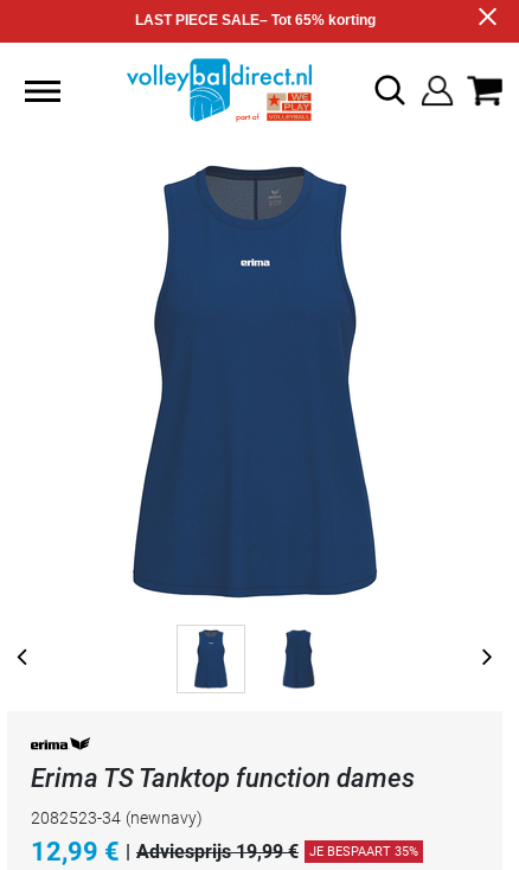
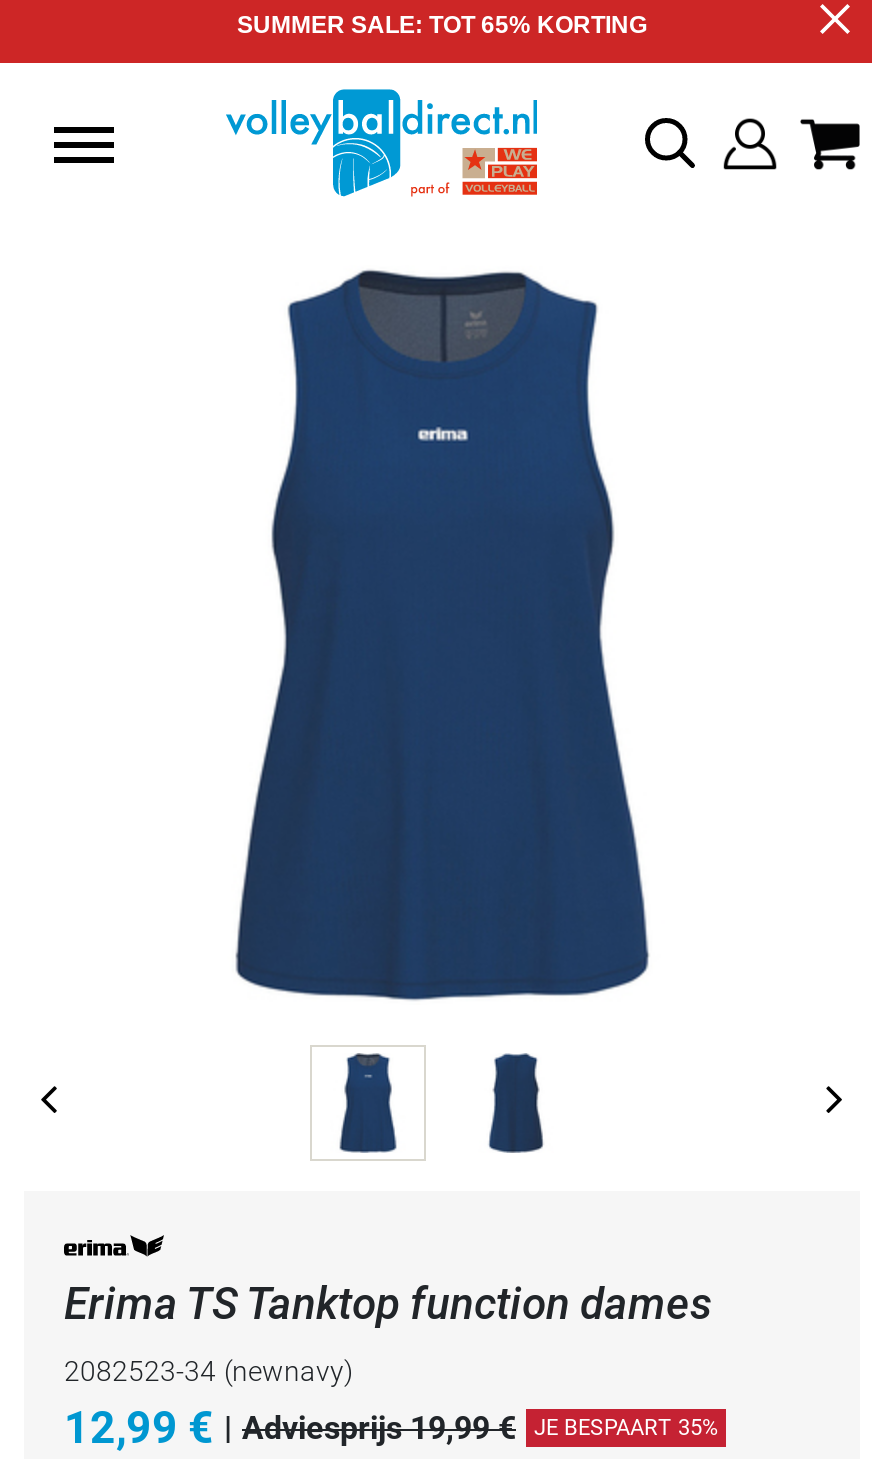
[134,12,375,28] LAST PIECE SALE– Tot 65% korting -> [237,11,647,39] SUMMER SALE: TOT 65% KORTING

